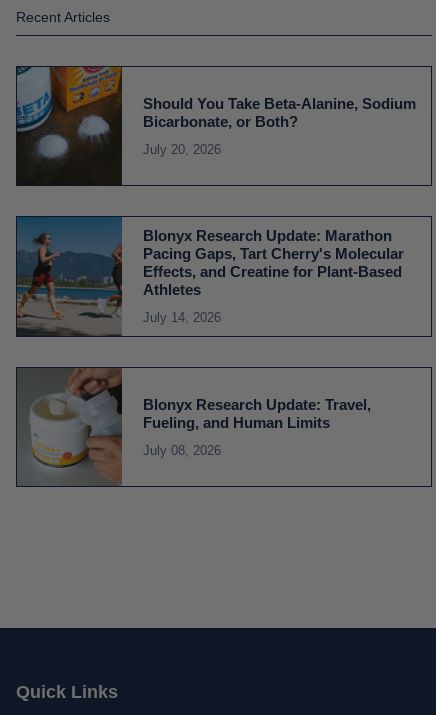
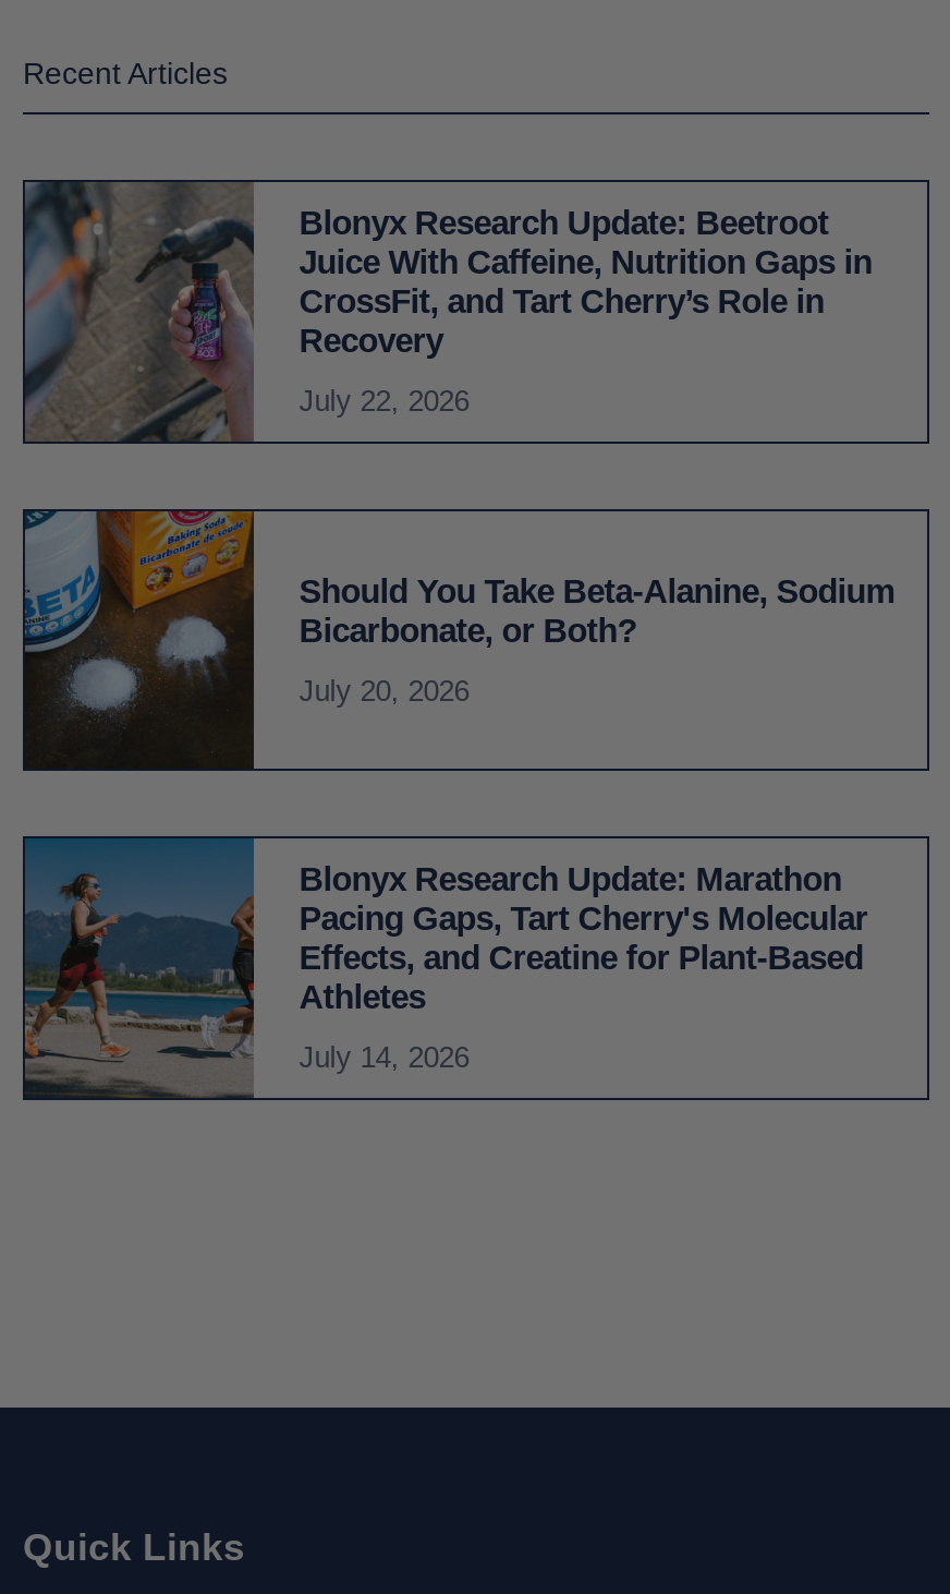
none -> [23,180,872,444] [image] | Blonyx Research Update: Beetroot | Juice With Caffeine, Nutrition Gaps in | CrossFit, and Tart Cherry’s Role in | Recovery | July 22, 2026
moved [15,65,416,325] -> [21,507,894,1075]: [image] | Should You Take Beta-Alanine, Sodium | Bicarbonate, or Both? | ... | Athletes | July 14, 2026
[16,367,371,487] [image] | Blonyx Research Update: Travel, | Fueling, and Human Limits | July 08, 2026 -> none

